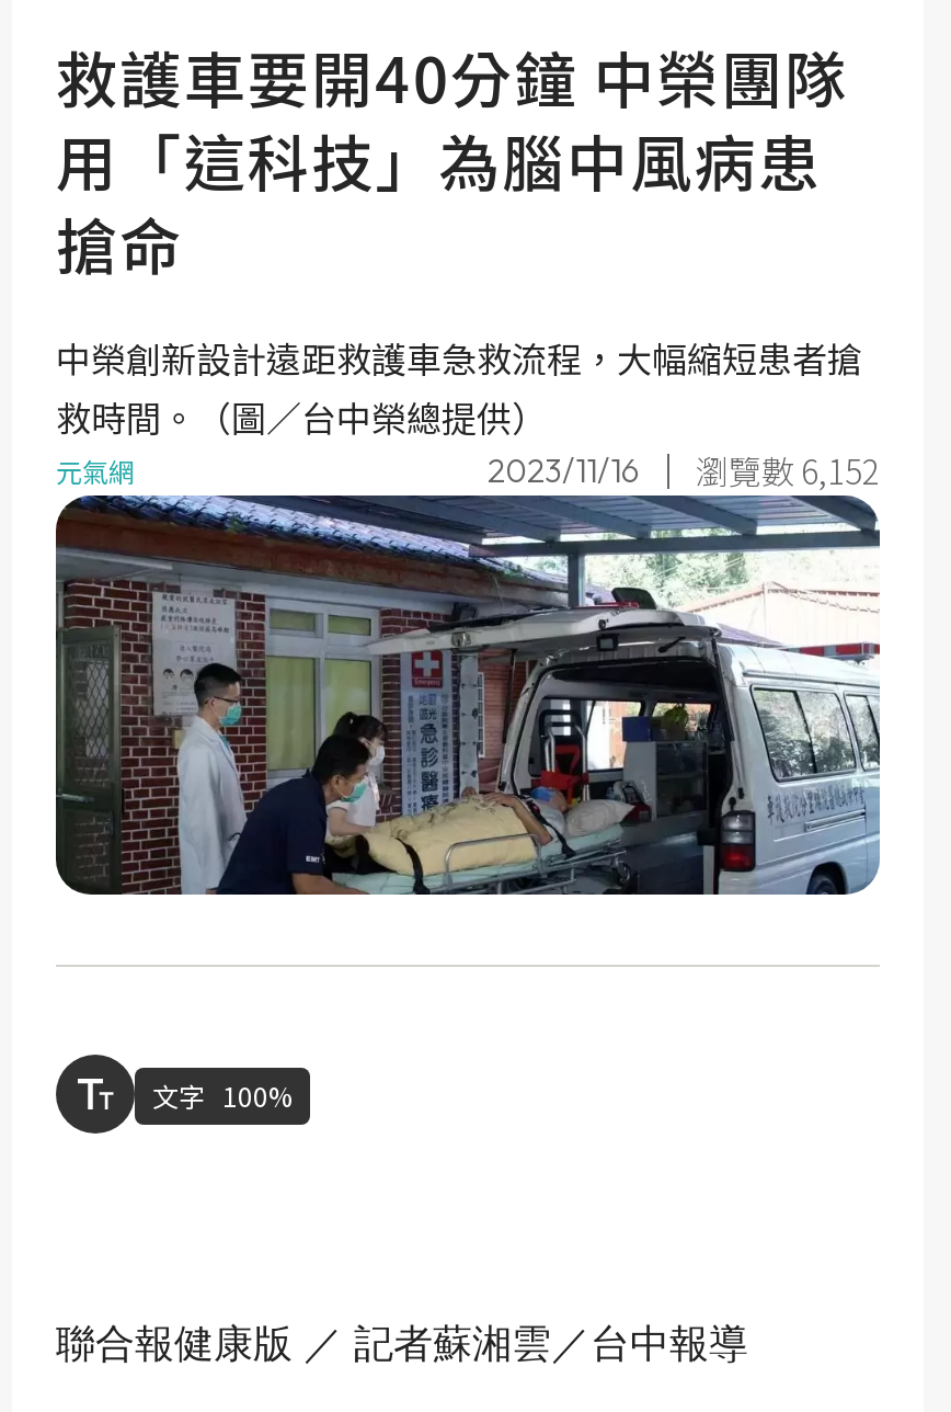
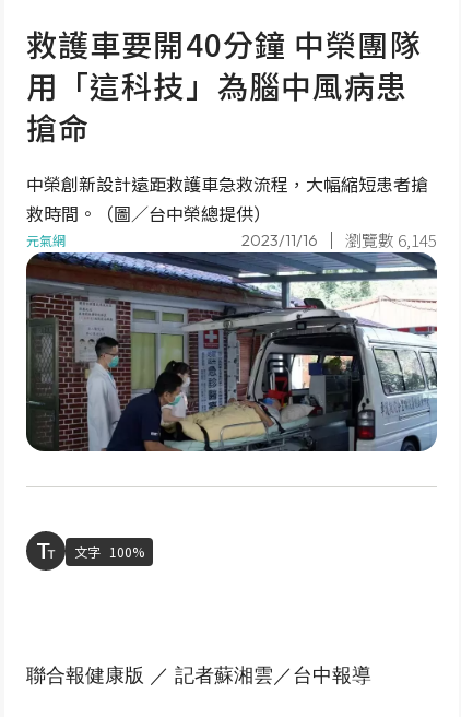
[488,447,880,493] 2023/11/16 瀏覽數 6,152 -> [241,228,437,251] 2023/11/16 瀏覽數 6,145

